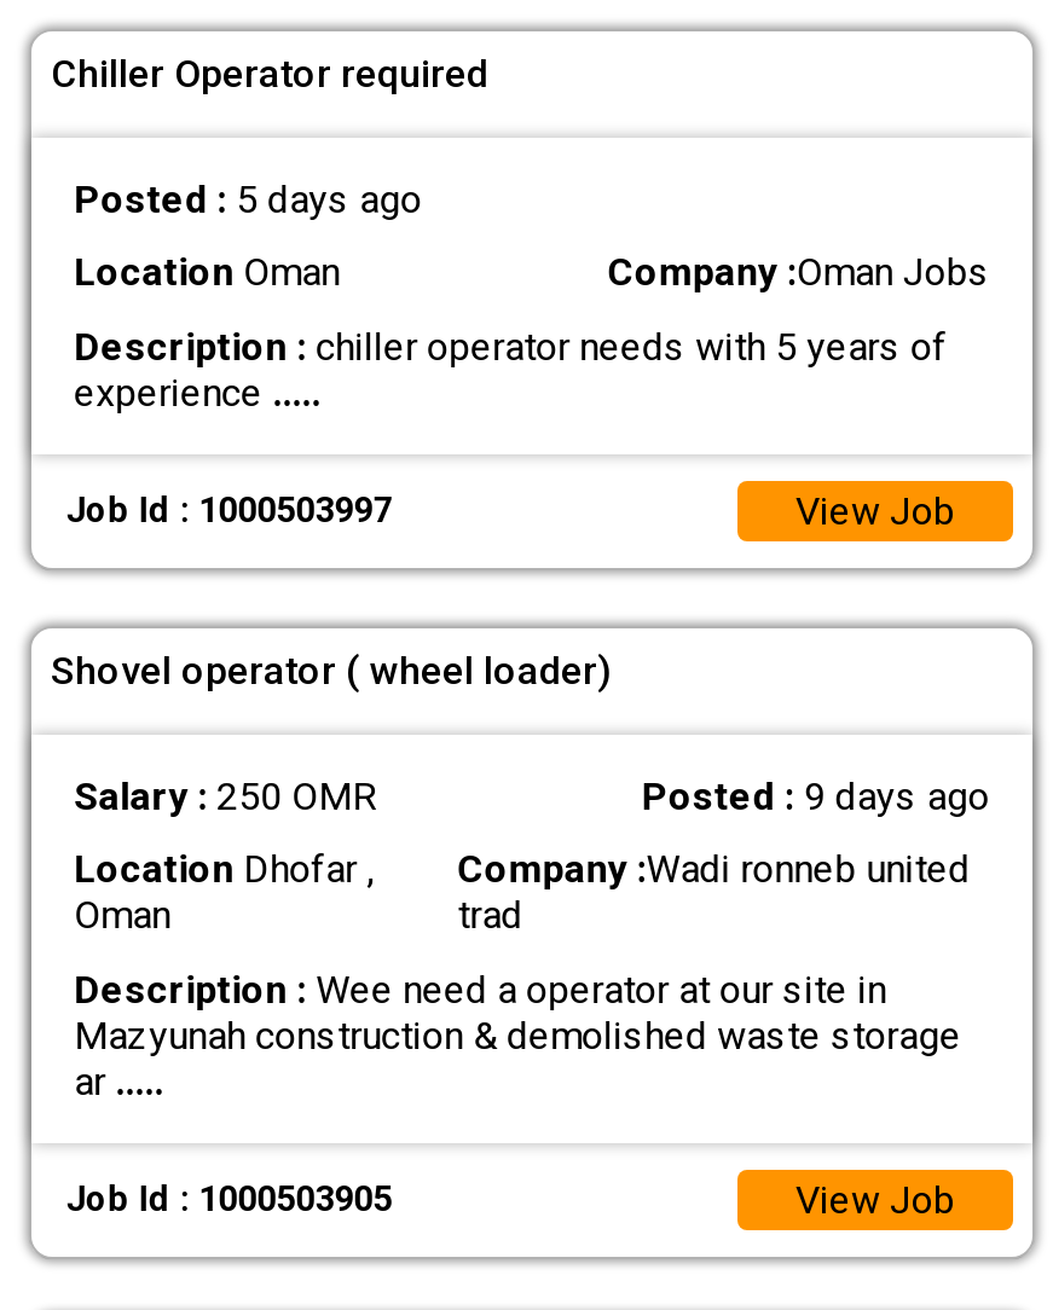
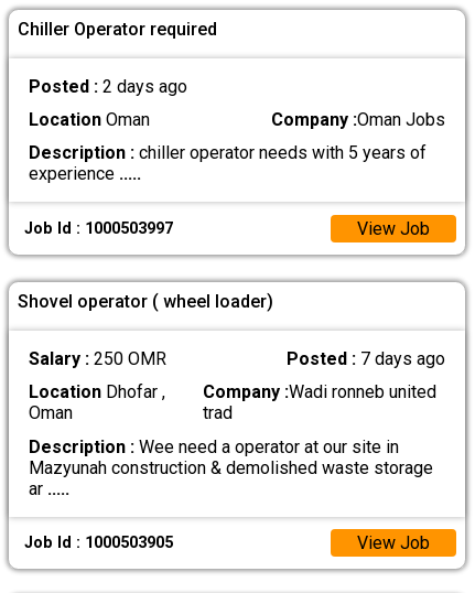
[74,177,422,223] Posted : 5 days ago -> [28,76,187,97] Posted : 2 days ago
[642,774,990,820] Posted : 9 days ago -> [287,349,446,369] Posted : 7 days ago

